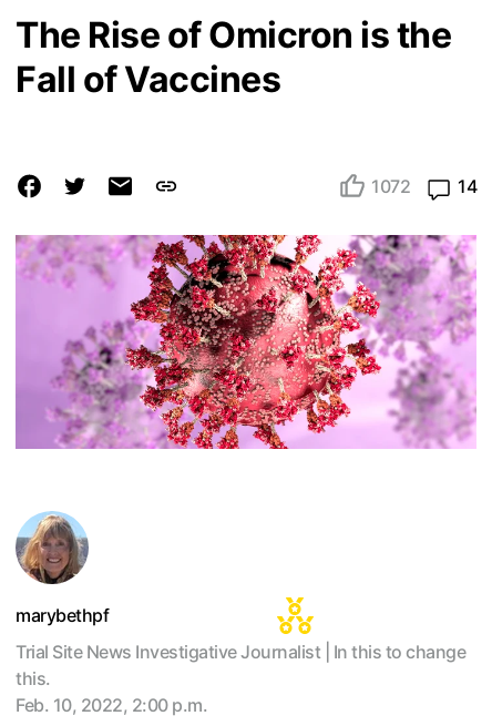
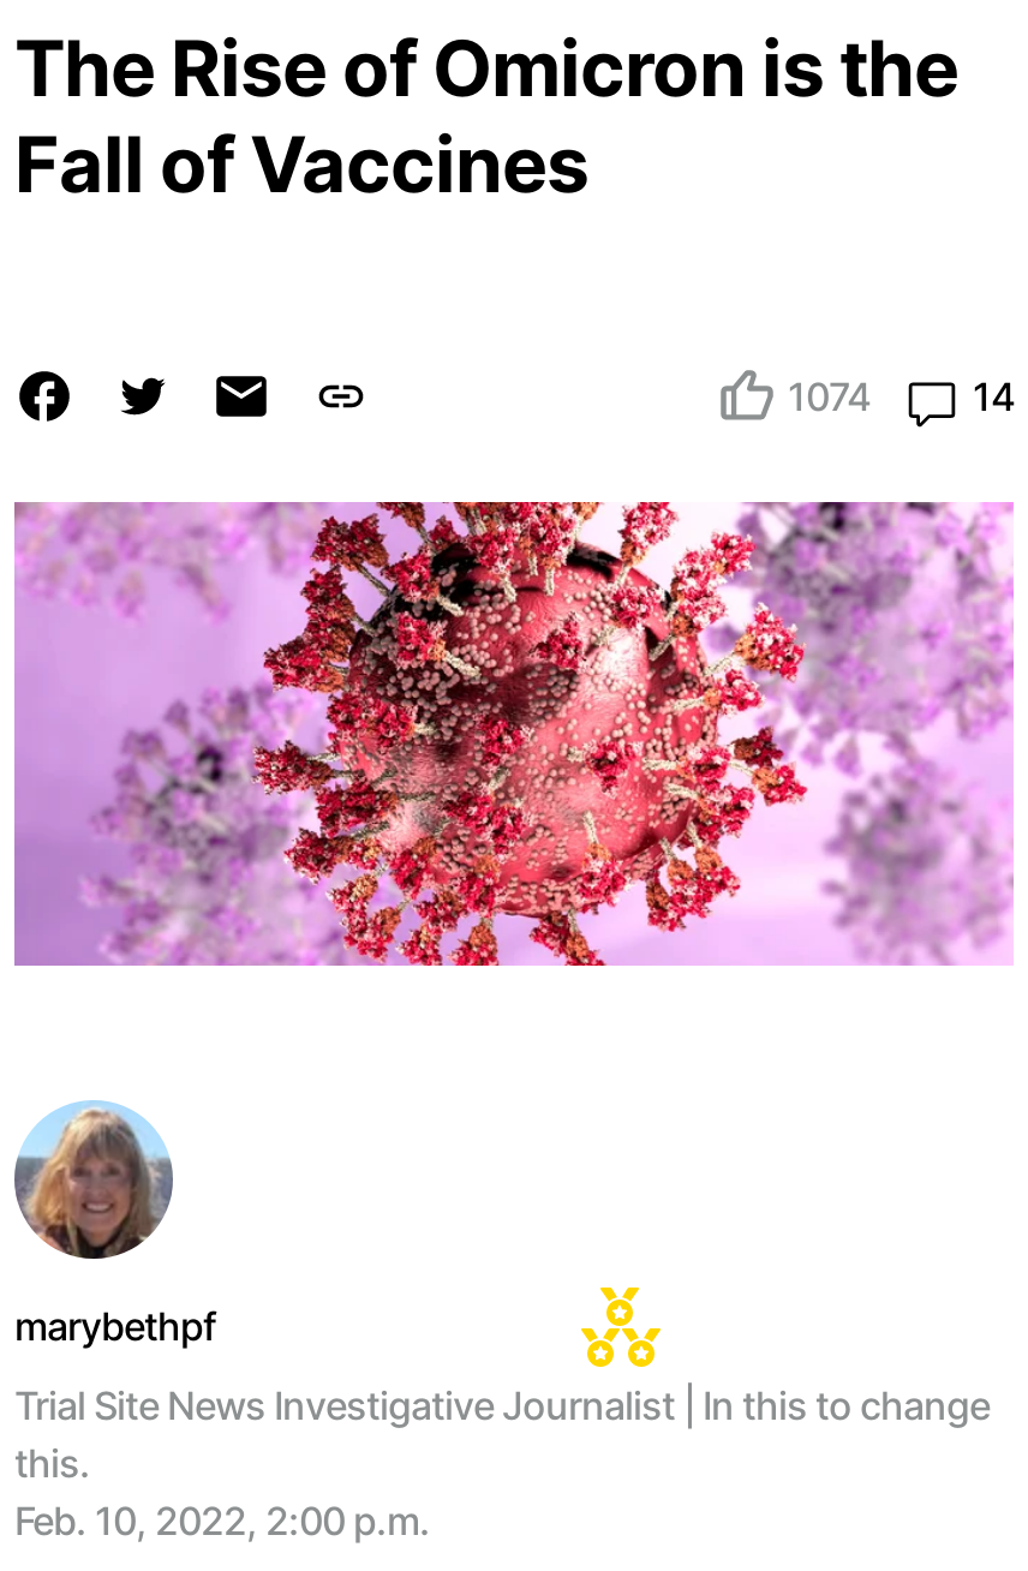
[371,175,410,197] 1072 -> [788,372,869,420] 1074

